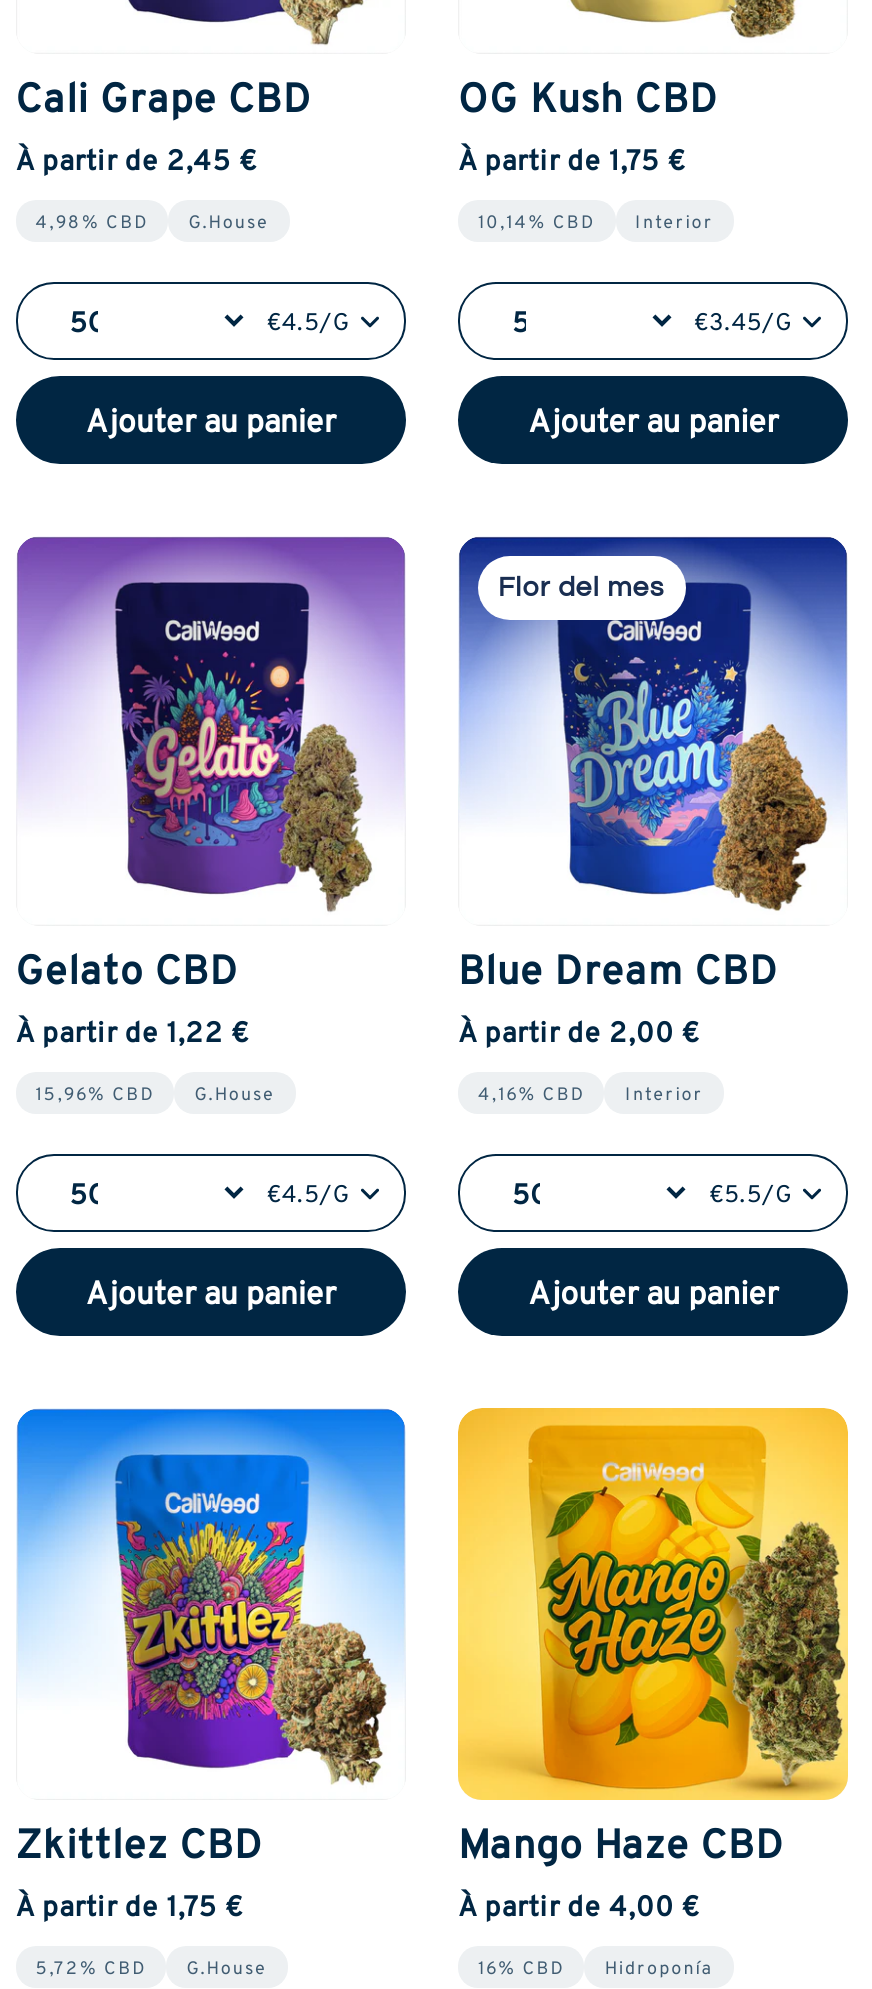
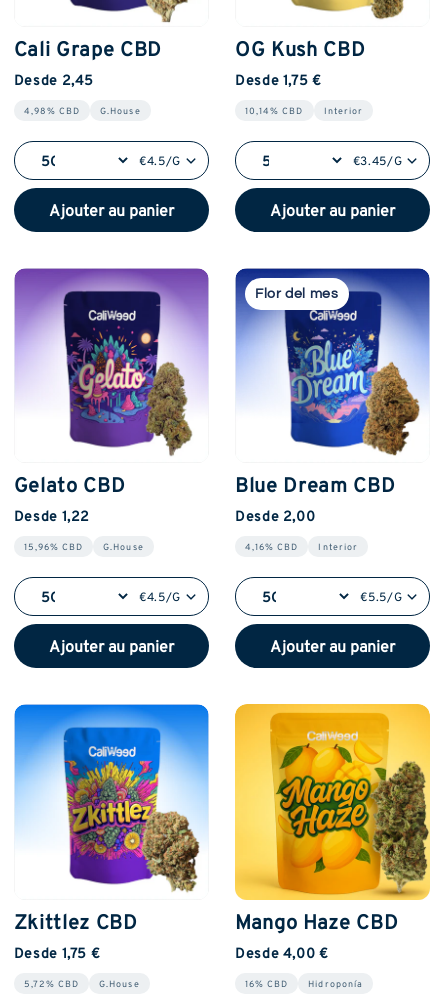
[16,138,258,180] À partir de 2,45 € -> [14,69,94,90] Desde 2,45
[458,138,687,180] À partir de 1,75 € -> [235,69,322,90] Desde 1,75 €
[16,1011,250,1053] À partir de 1,22 € -> [14,505,90,526] Desde 1,22
[458,1011,701,1053] À partir de 2,00 € -> [235,505,315,526] Desde 2,00
[16,1883,244,1925] À partir de 1,75 € -> [14,941,100,962] Desde 1,75 €
[458,1883,701,1925] À partir de 4,00 € -> [235,941,329,962] Desde 4,00 €

